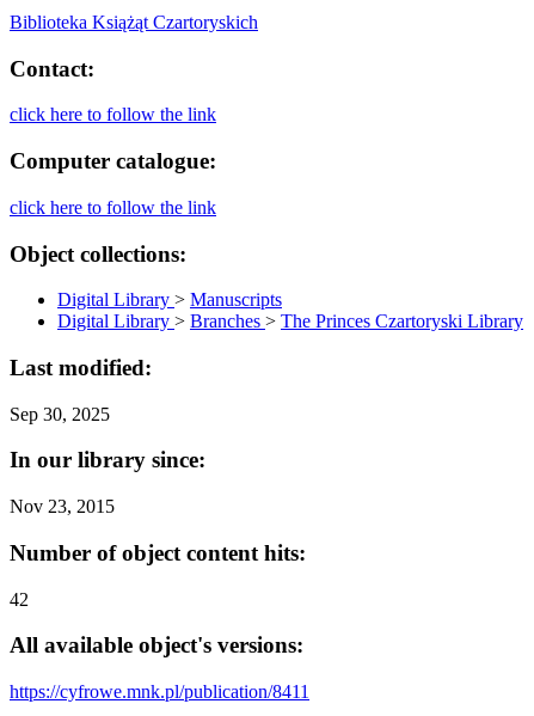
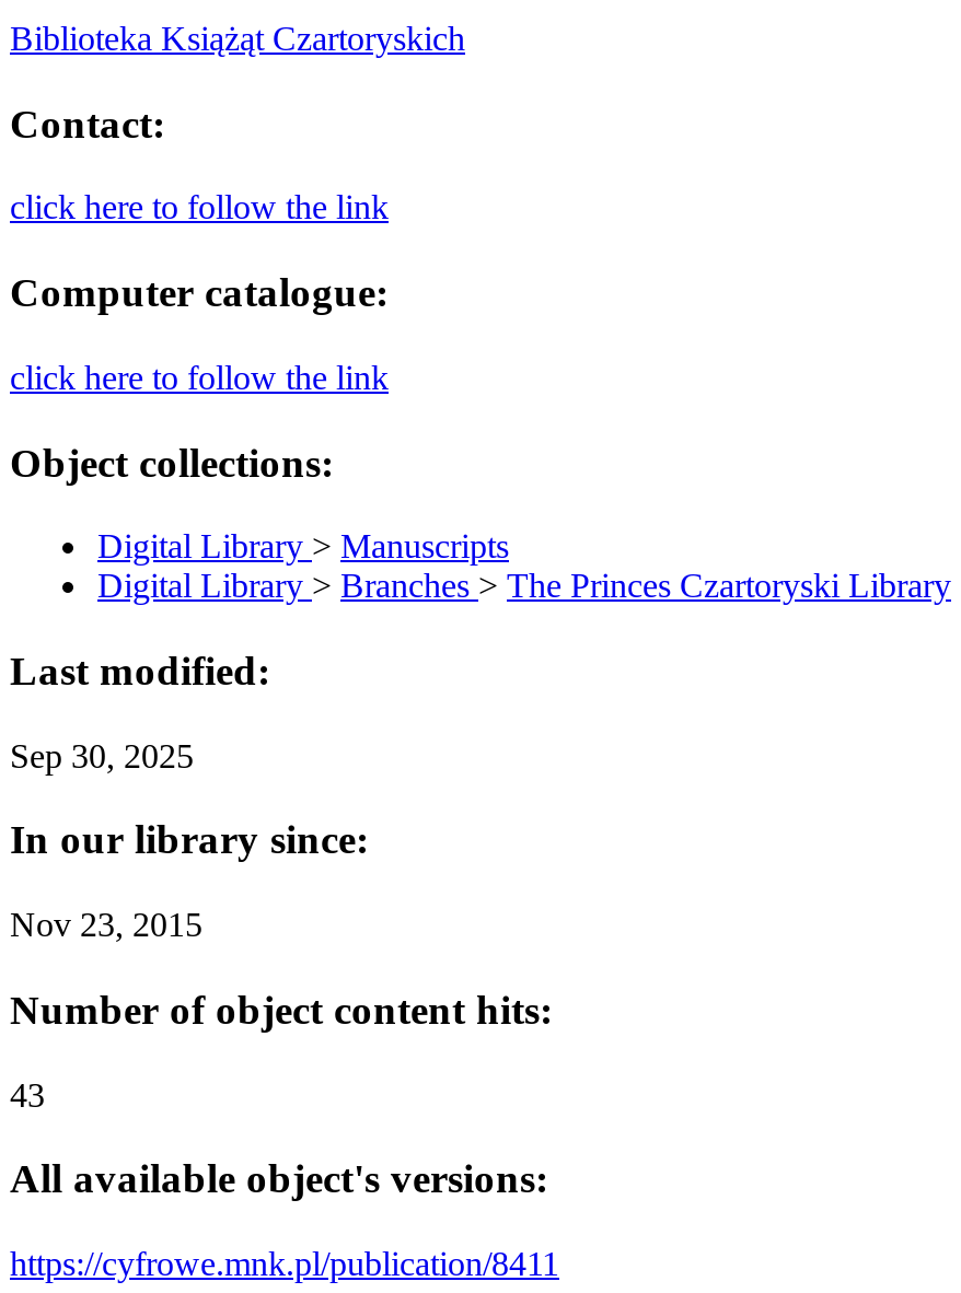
[10,589,29,609] 42 -> [10,1075,45,1113] 43

